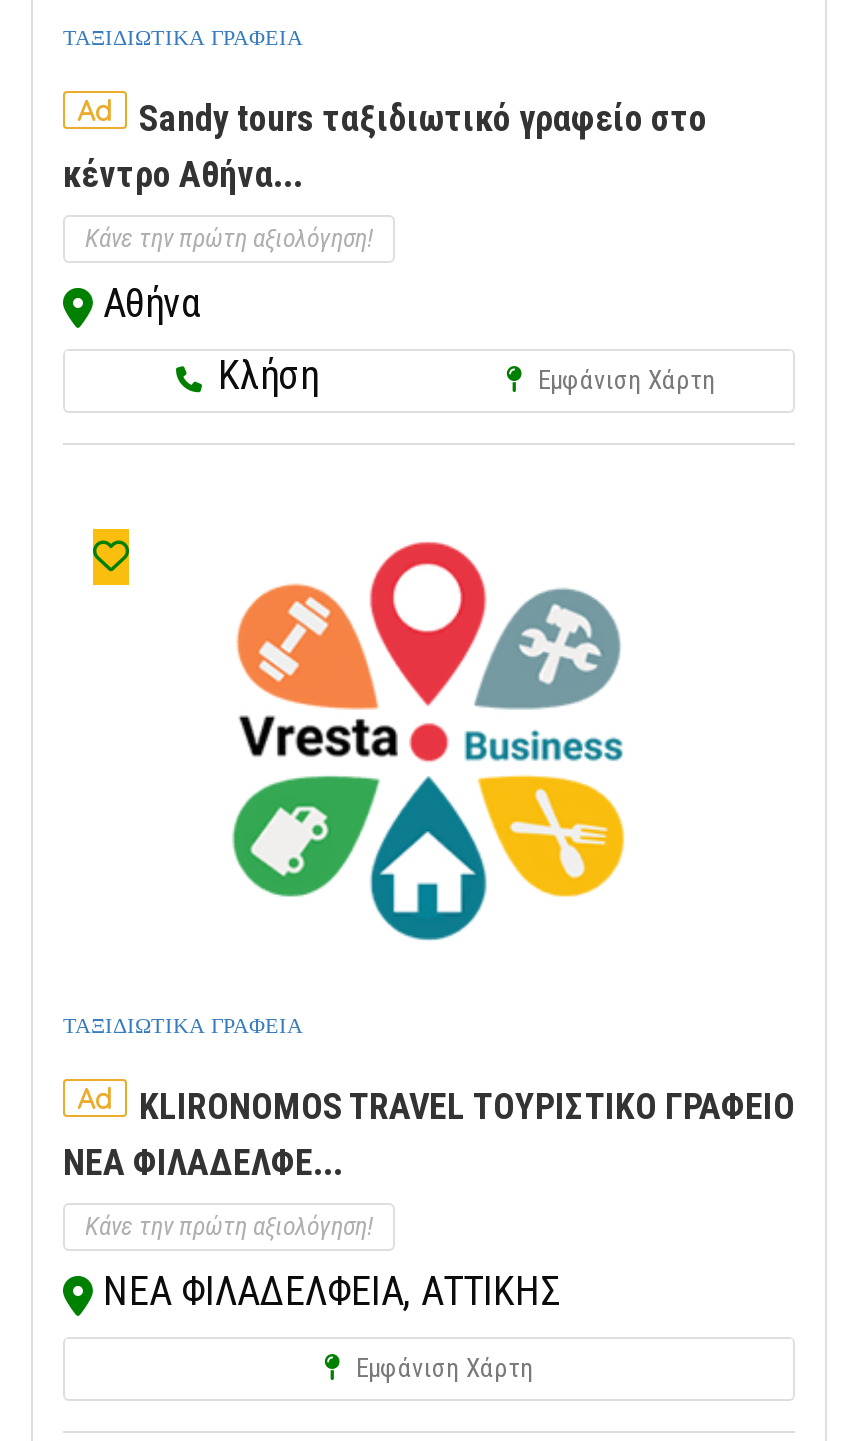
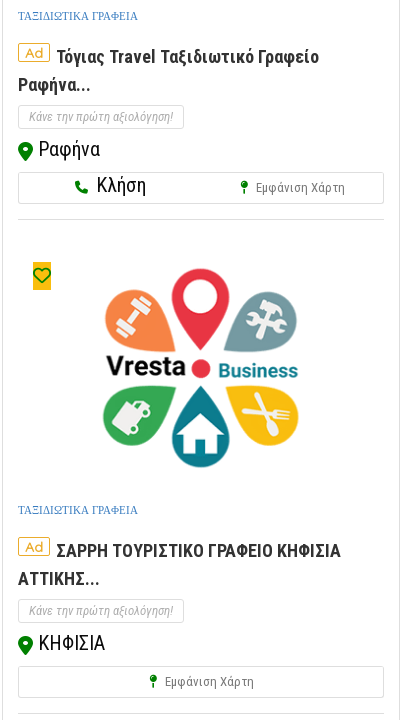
[63,97,707,195] Sandy tours ταξιδιωτικό γραφείο στο | κέντρο Αθήνα... -> [18,46,319,95] Τόγιας Travel Ταξιδιωτικό Γραφείο | Ραφήνα...
[103,279,201,327] Αθήνα -> [38,137,100,161] Ραφήνα
[63,1085,795,1183] KLIRONOMOS TRAVEL ΤΟΥΡΙΣΤΙΚΟ ΓΡΑΦΕΙΟ | ΝΕΑ ΦΙΛΑΔΕΛΦΕ... -> [18,540,341,589] ΣΑΡΡΗ ΤΟΥΡΙΣΤΙΚΟ ΓΡΑΦΕΙΟ ΚΗΦΙΣΙΑ | ΑΤΤΙΚΗΣ...
[103,1267,561,1315] ΝΕΑ ΦΙΛΑΔΕΛΦΕΙΑ, ΑΤΤΙΚΗΣ -> [38,631,105,655] ΚΗΦΙΣΙΑ

